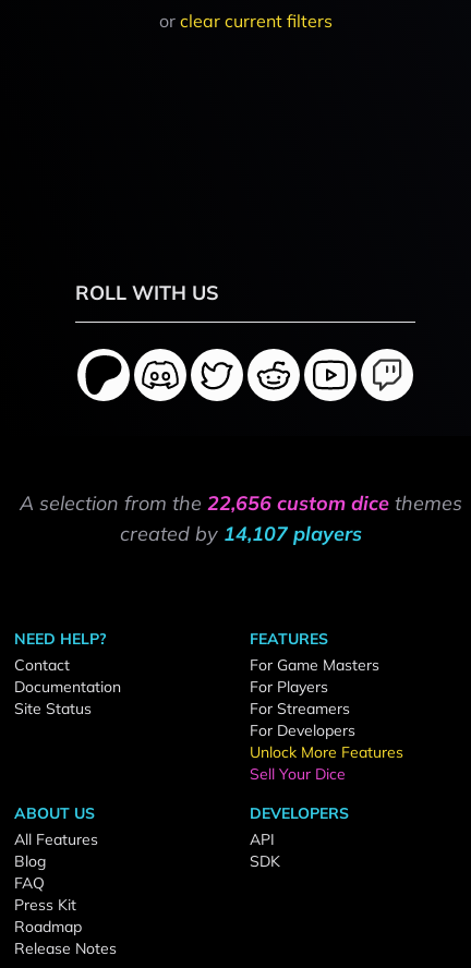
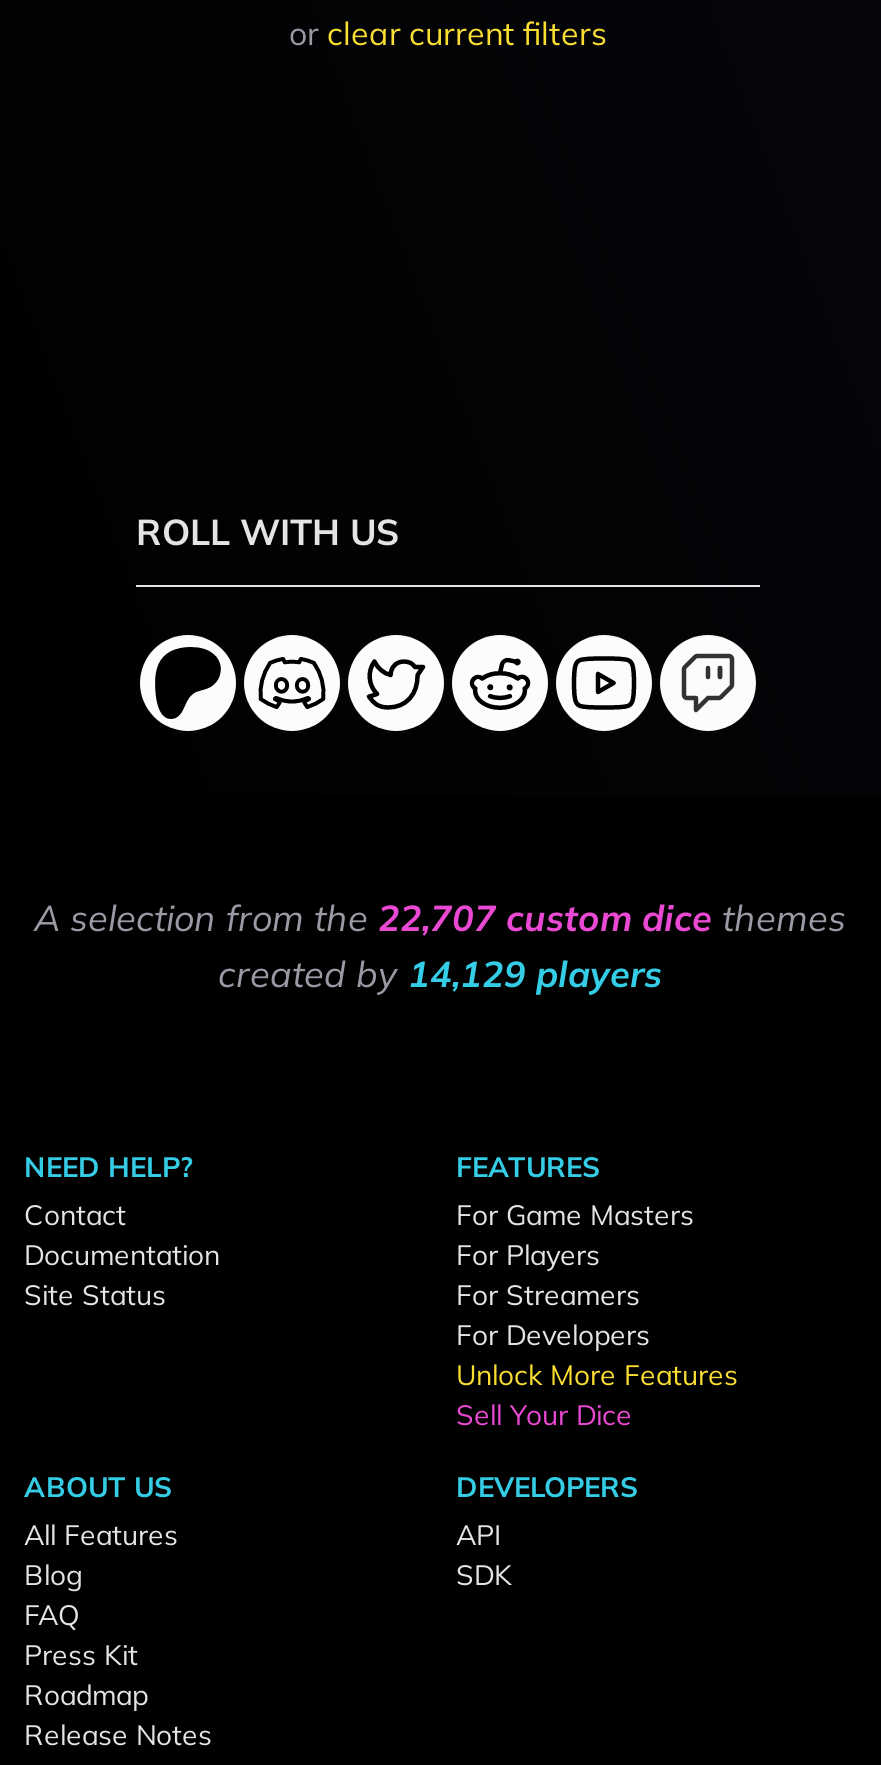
[20,491,462,516] A selection from the 22,656 custom dice themes -> [34,895,846,941] A selection from the 22,707 custom dice themes
[120,521,362,546] created by 14,107 players -> [218,951,662,997] created by 14,129 players

